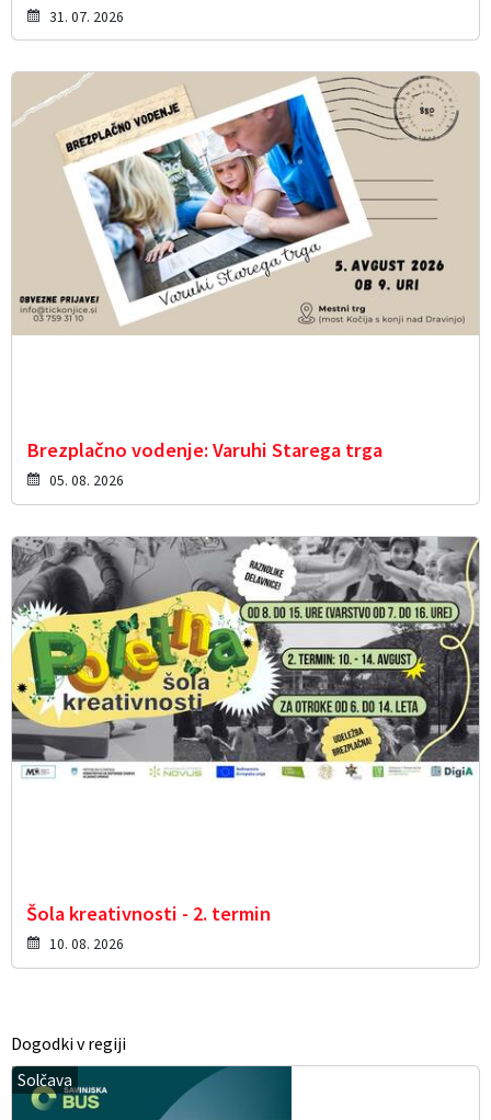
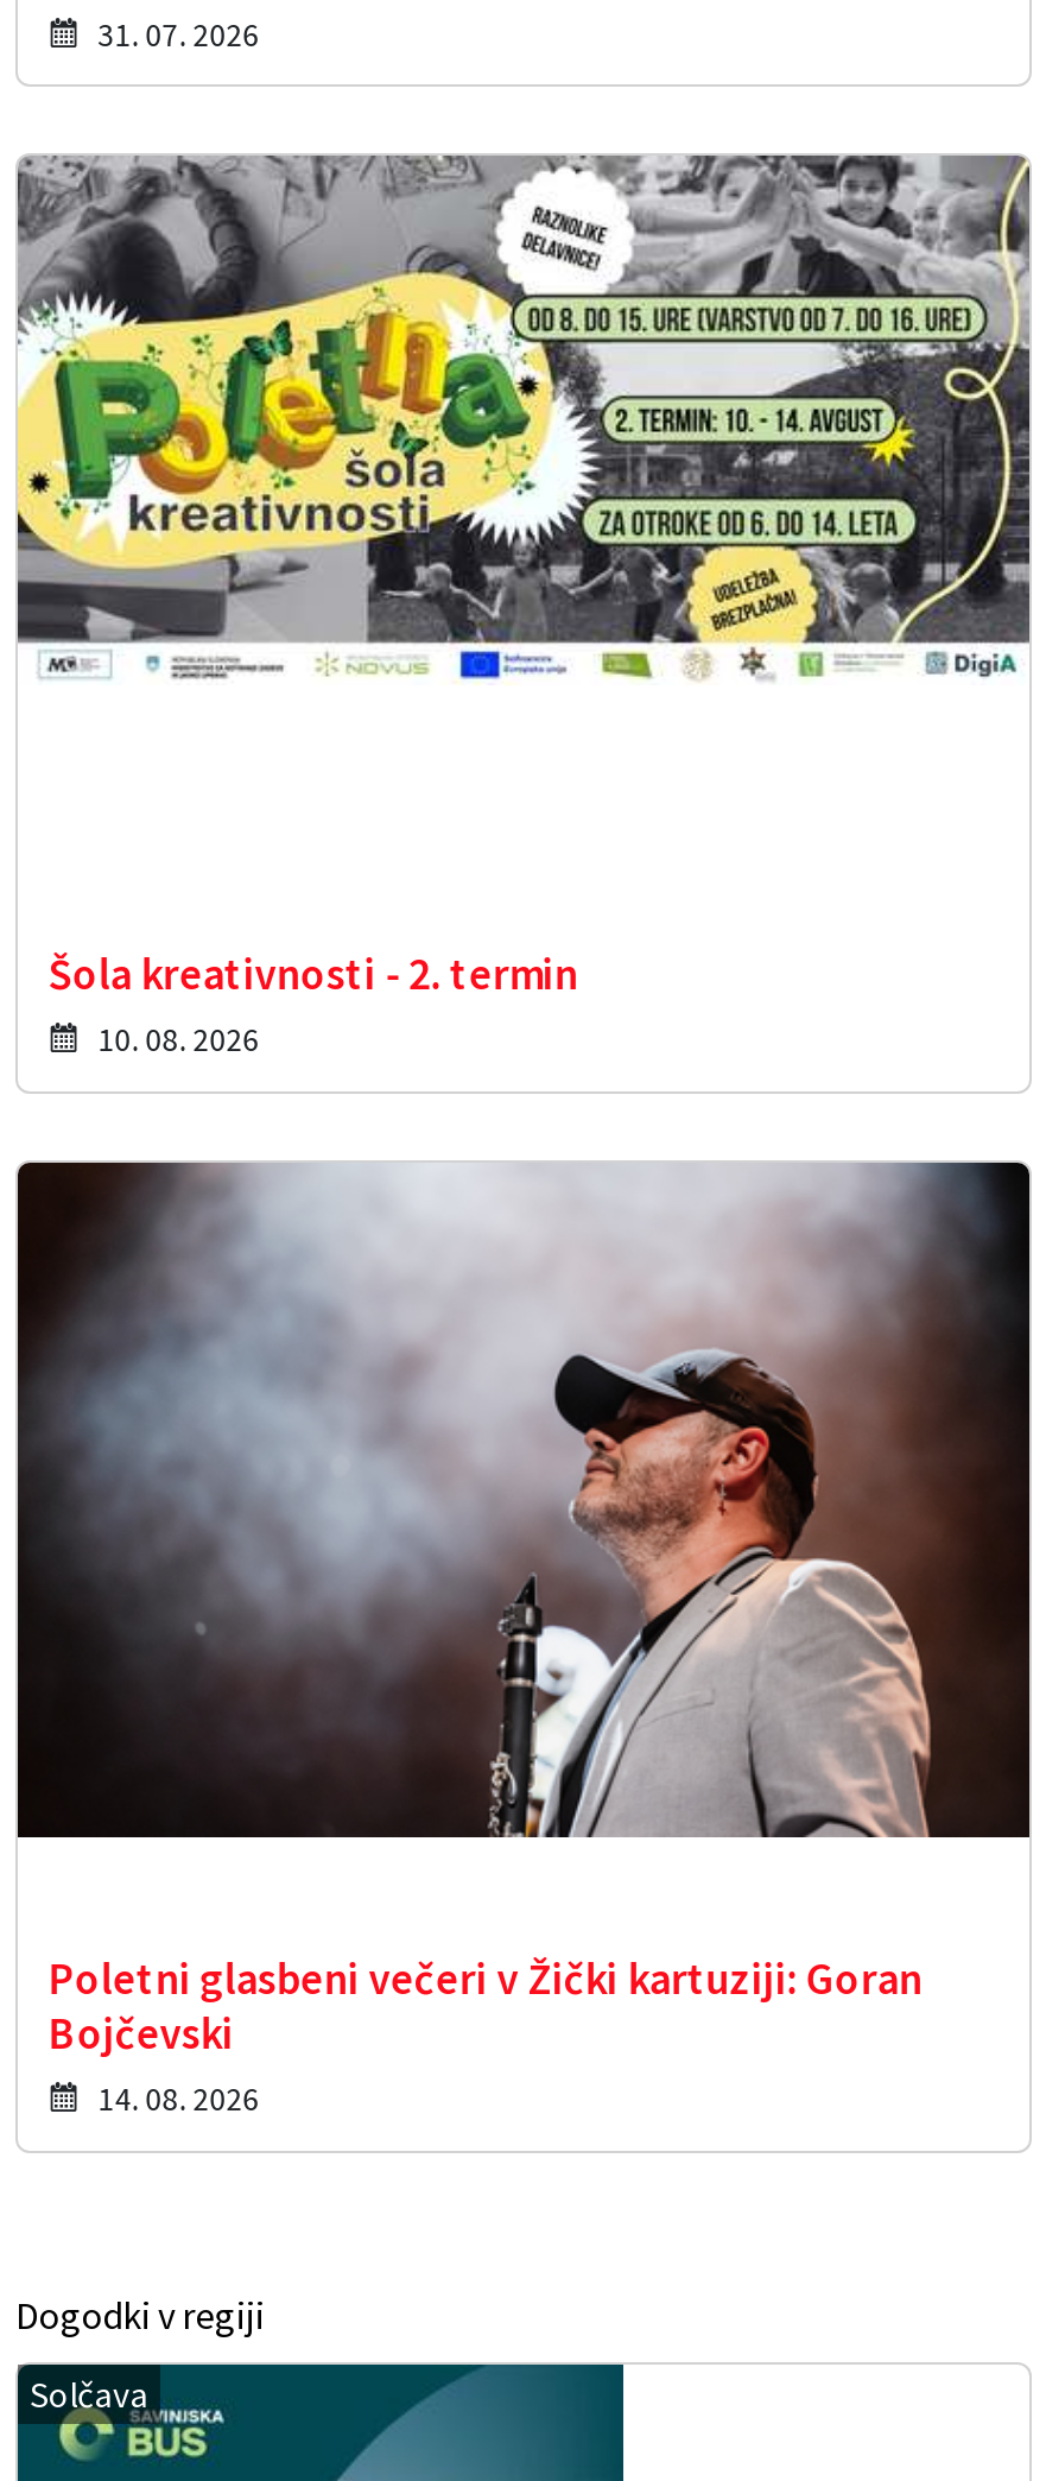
[12,72,479,335] [image] -> none
[26,437,382,490] Brezplačno vodenje: Varuhi Starega trga | 05. 08. 2026 -> none
moved [10,534,481,781] -> [13,151,1034,688]: [image]
moved [26,901,270,953] -> [48,946,578,1060]: Šola kreativnosti - 2. termin | 10. 08. 2026
none -> [15,1160,1032,1840] [image]
none -> [48,1951,922,2119] Poletni glasbeni večeri v Žički kartuziji: Goran | Bojčevski | 14. 08. 2026

